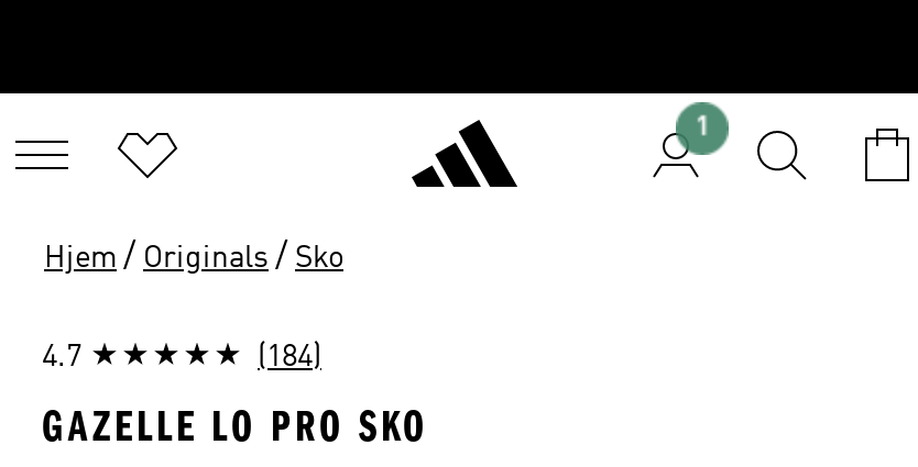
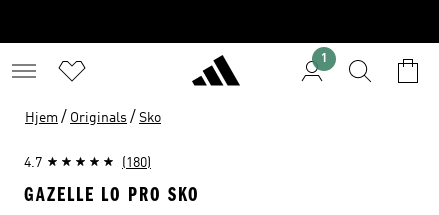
[258,342,321,373] (184) -> [122,156,151,170] (180)

